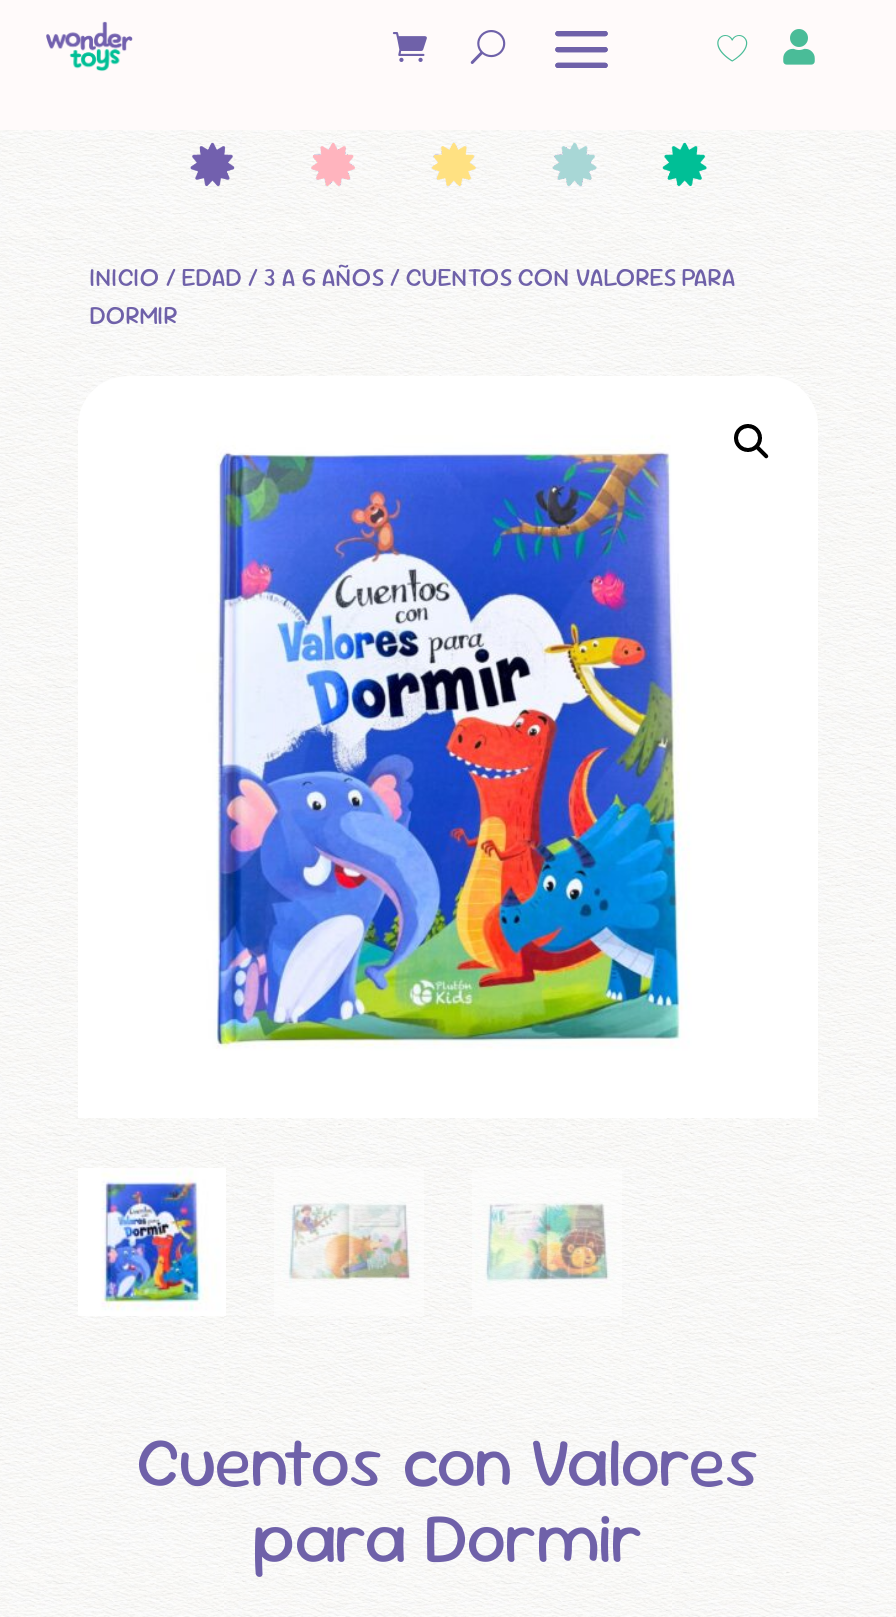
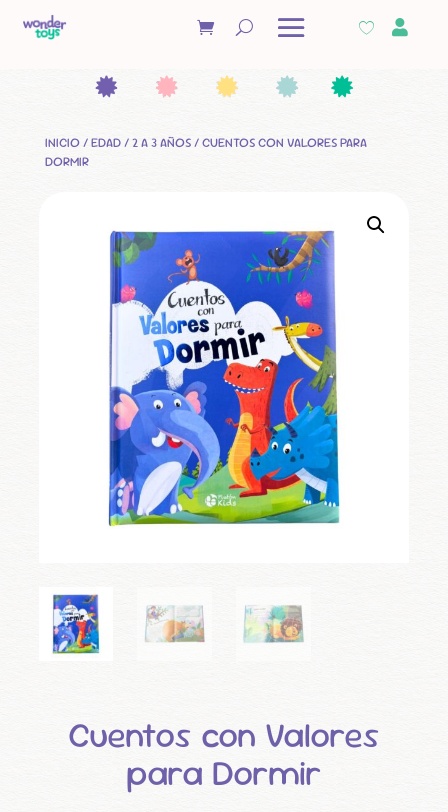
[90,260,736,294] INICIO / EDAD / 3 A 6 AÑOS / CUENTOS CON VALORES PARA -> [45,134,367,151] INICIO / EDAD / 2 A 3 AÑOS / CUENTOS CON VALORES PARA

